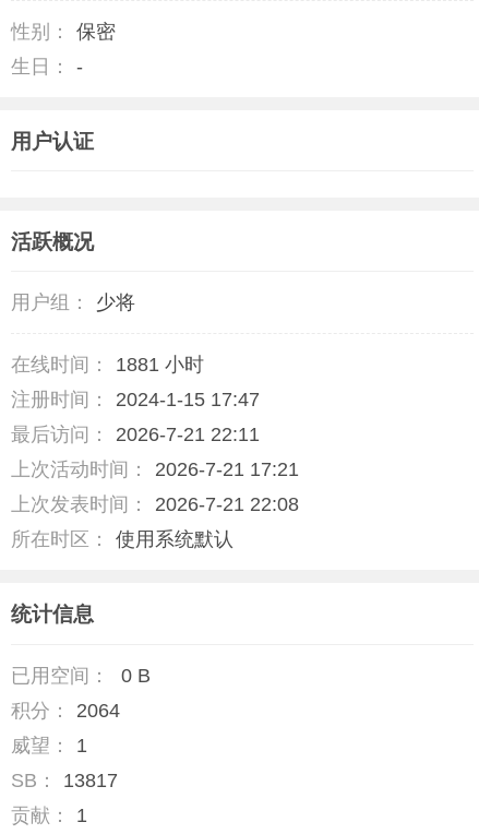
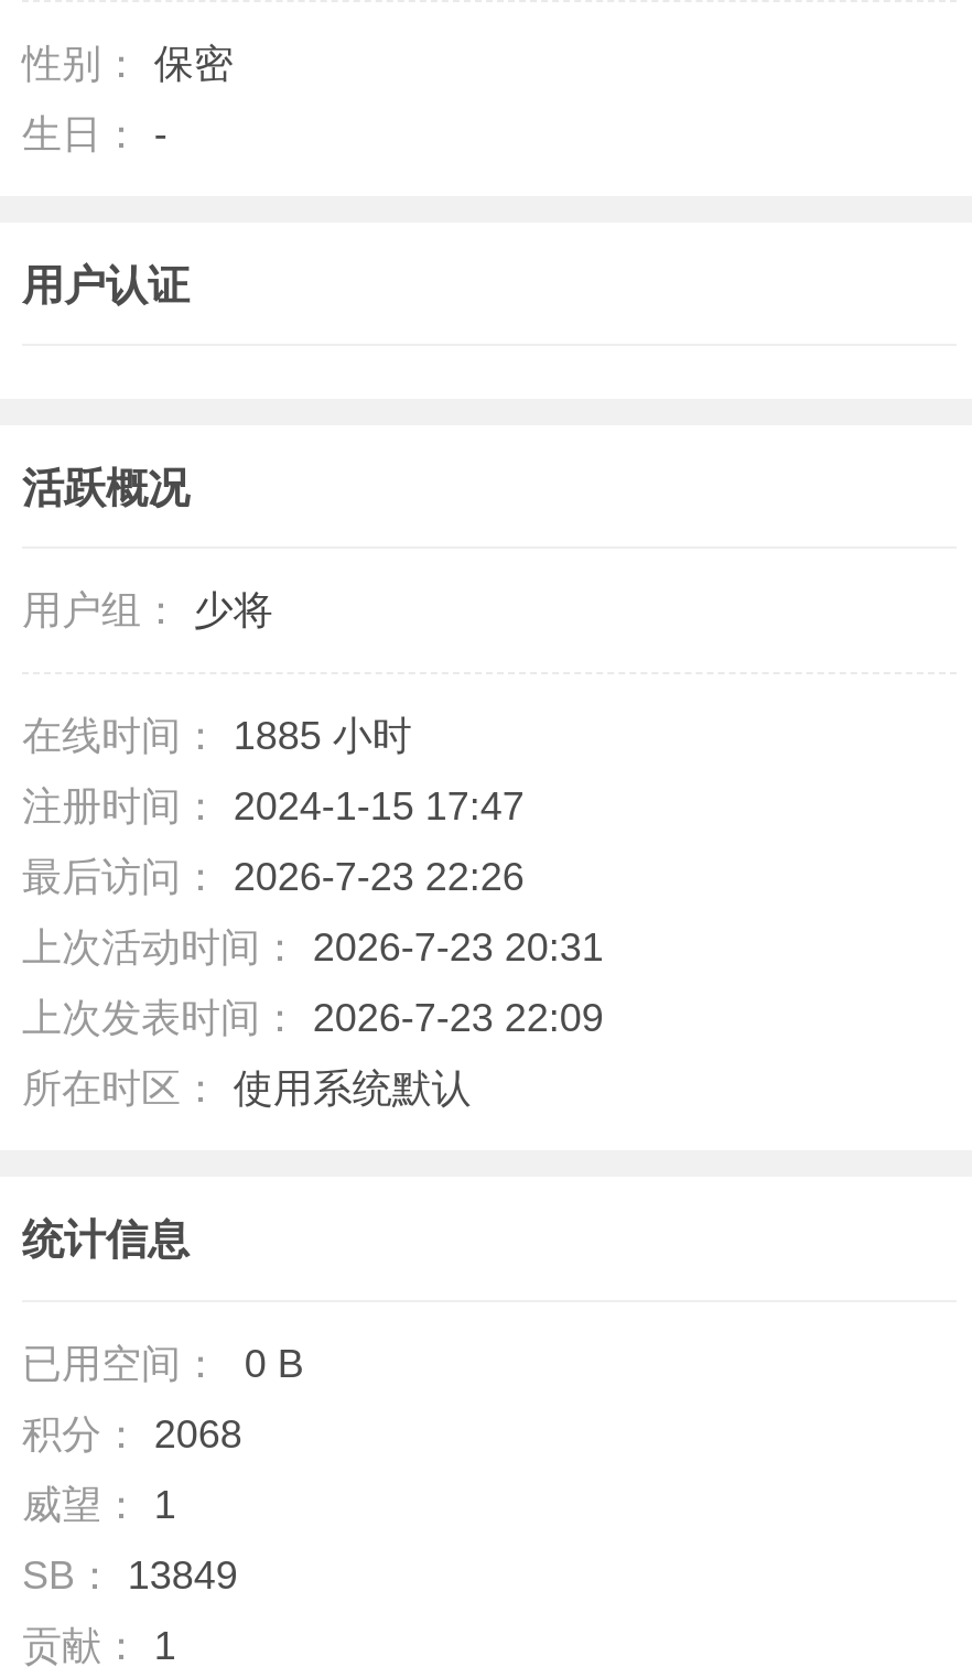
[11,354,204,376] 在线时间： 1881 小时 -> [22,714,412,758] 在线时间： 1885 小时
[11,424,260,446] 最后访问： 2026-7-21 22:11 -> [22,855,524,899] 最后访问： 2026-7-23 22:26
[11,459,299,481] 上次活动时间： 2026-7-21 17:21 -> [22,926,604,970] 上次活动时间： 2026-7-23 20:31
[11,494,299,515] 上次发表时间： 2026-7-21 22:08 -> [22,996,604,1041] 上次发表时间： 2026-7-23 22:09
[11,699,120,721] 积分： 2064 -> [22,1411,242,1455] 积分： 2068
[11,769,118,791] SB： 13817 -> [22,1552,238,1596] SB： 13849

